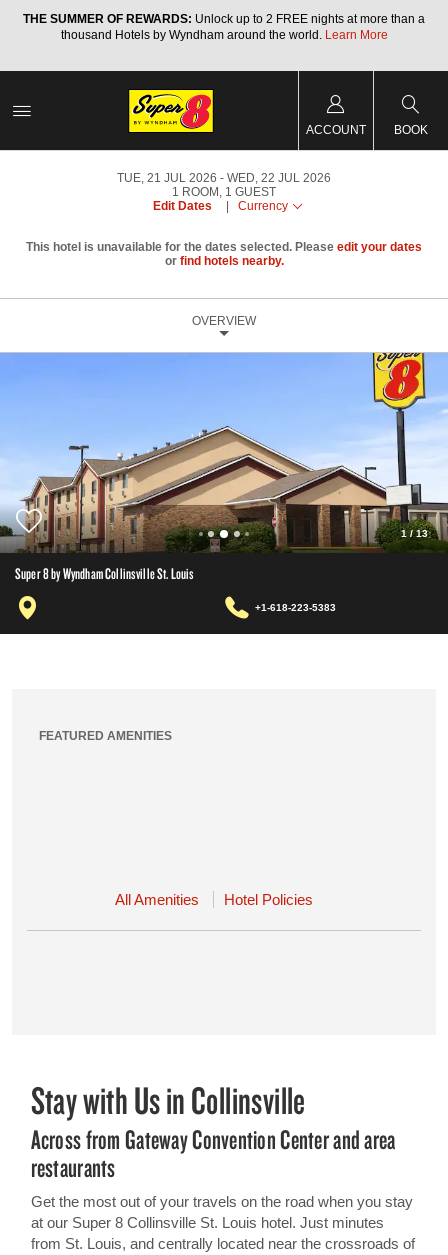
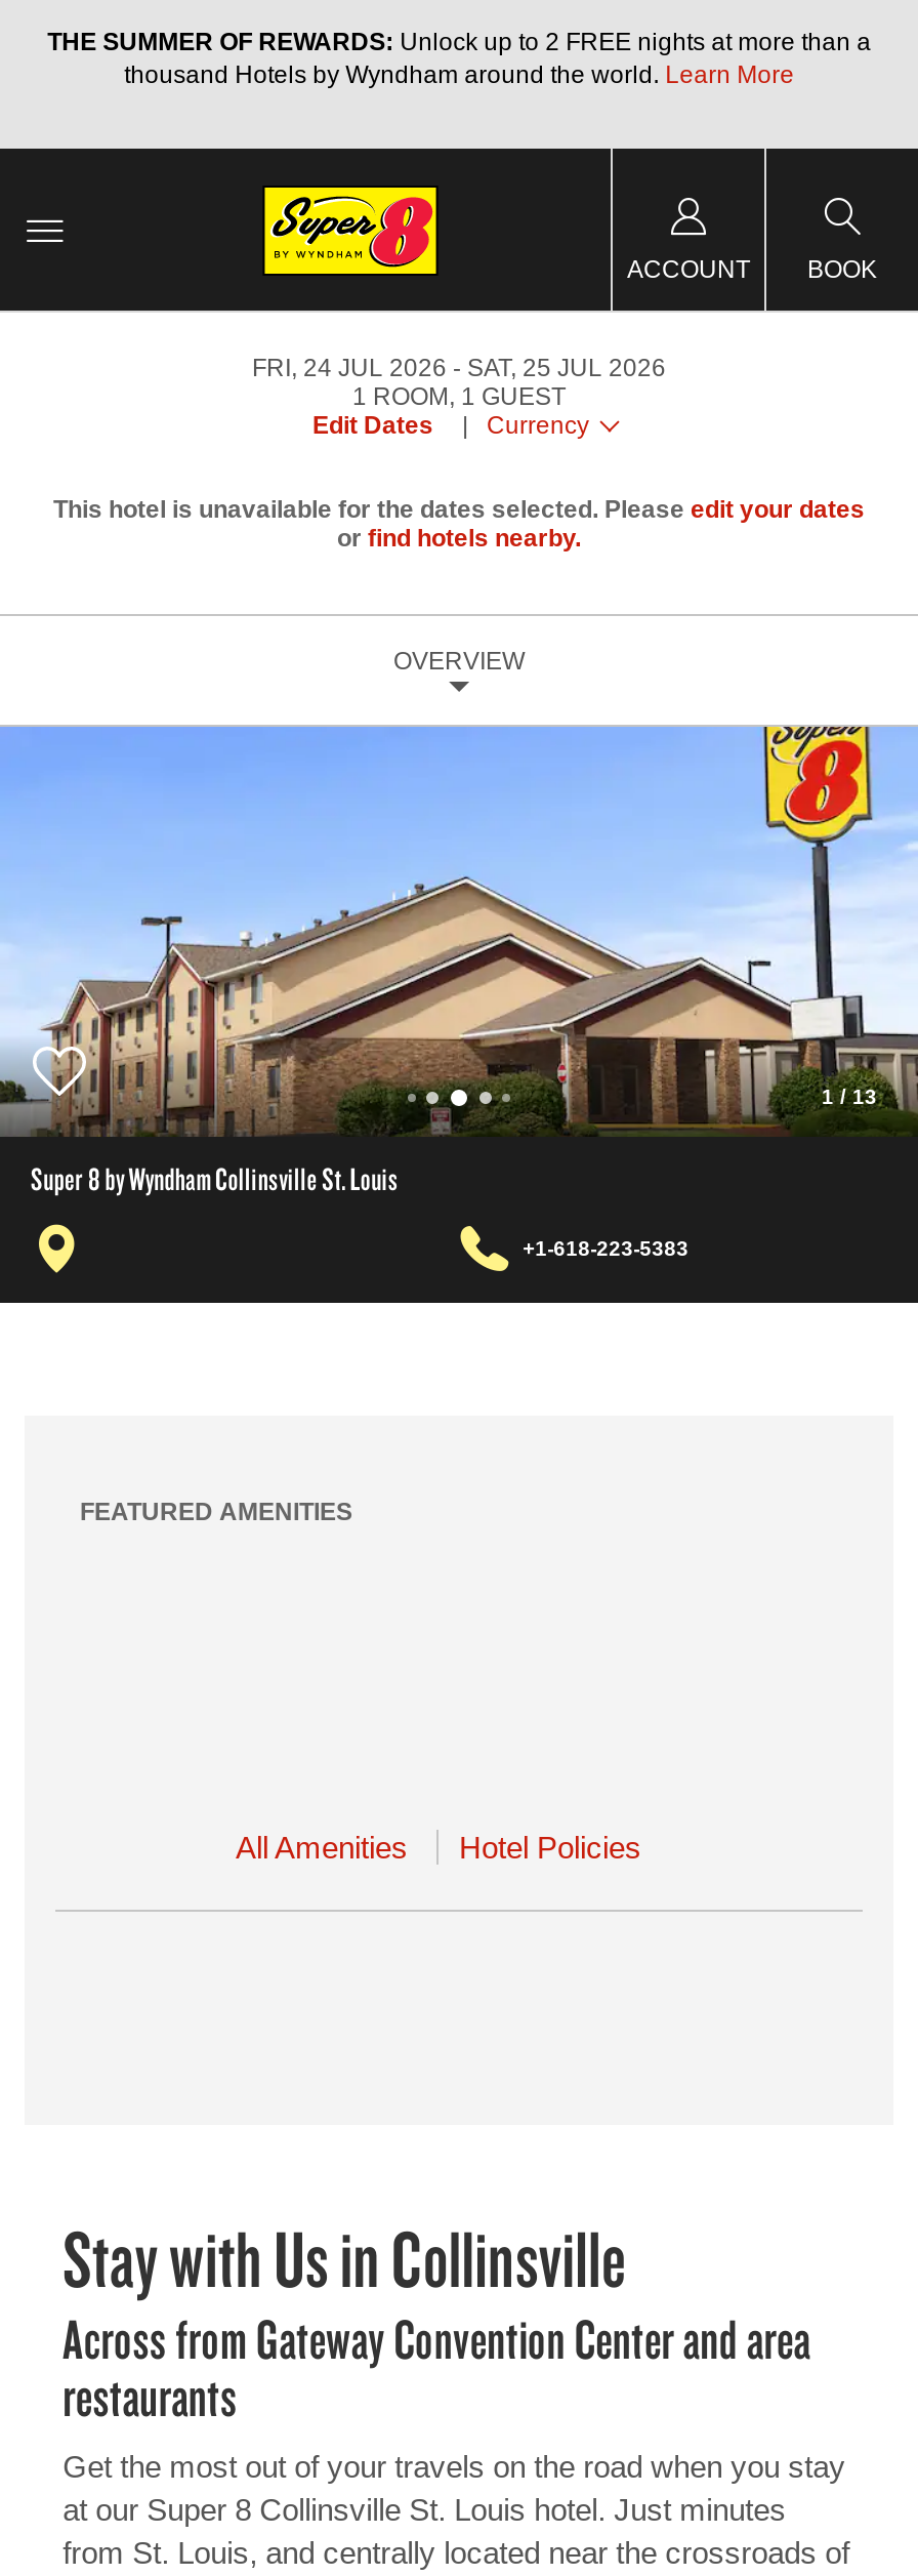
[117,171,217,185] TUE, 21 JUL 2026 -> [252,354,447,382] FRI, 24 JUL 2026
[227,171,331,185] WED, 22 JUL 2026 -> [467,354,666,382] SAT, 25 JUL 2026

